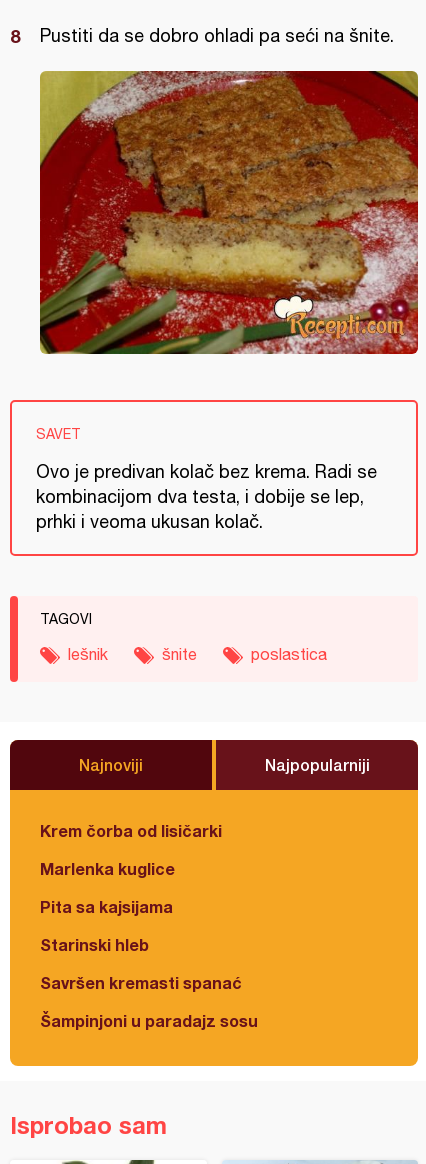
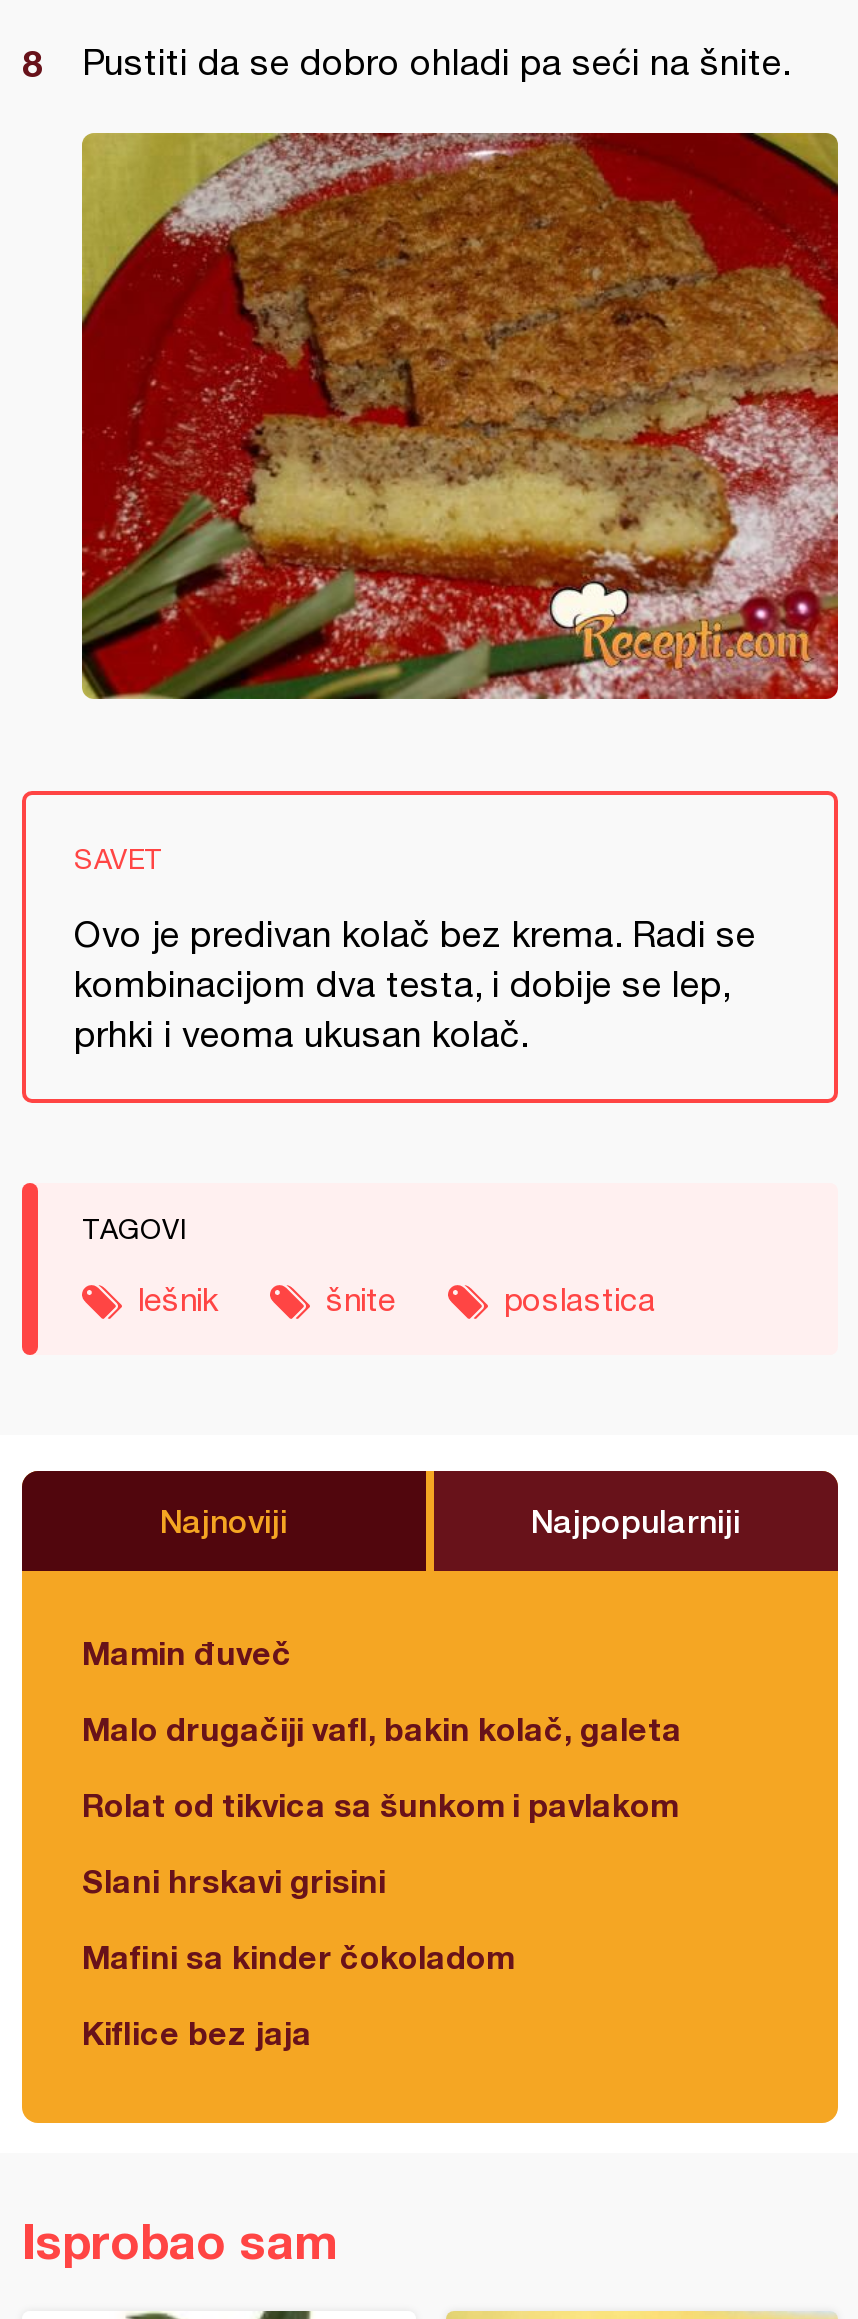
[40,821,222,840] Krem čorba od lisičarki -> [82,1634,292,1672] Mamin đuveč
[40,859,175,878] Marlenka kuglice -> [82,1710,682,1748] Malo drugačiji vafl, bakin kolač, galeta
[40,897,173,916] Pita sa kajsijama -> [82,1786,678,1824] Rolat od tikvica sa šunkom i pavlakom
[40,935,149,954] Starinski hleb -> [82,1862,386,1900] Slani hrskavi grisini
[40,973,242,992] Savršen kremasti spanać -> [82,1938,514,1976] Mafini sa kinder čokoladom
[40,1011,258,1030] Šampinjoni u paradajz sosu -> [82,2014,312,2052] Kiflice bez jaja

